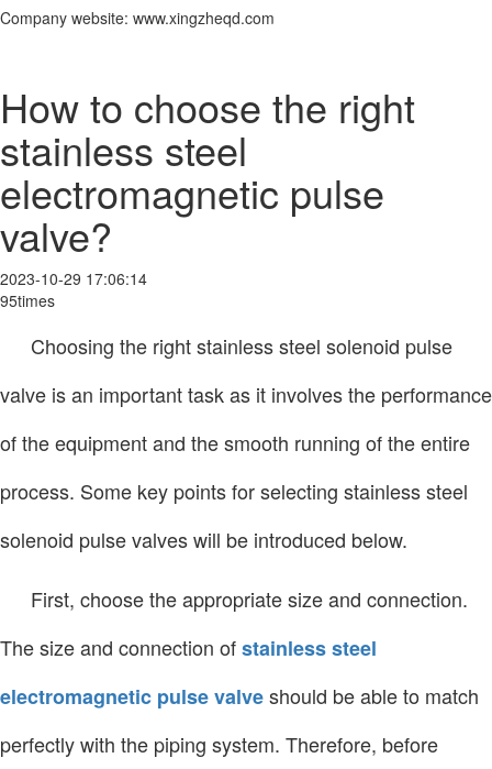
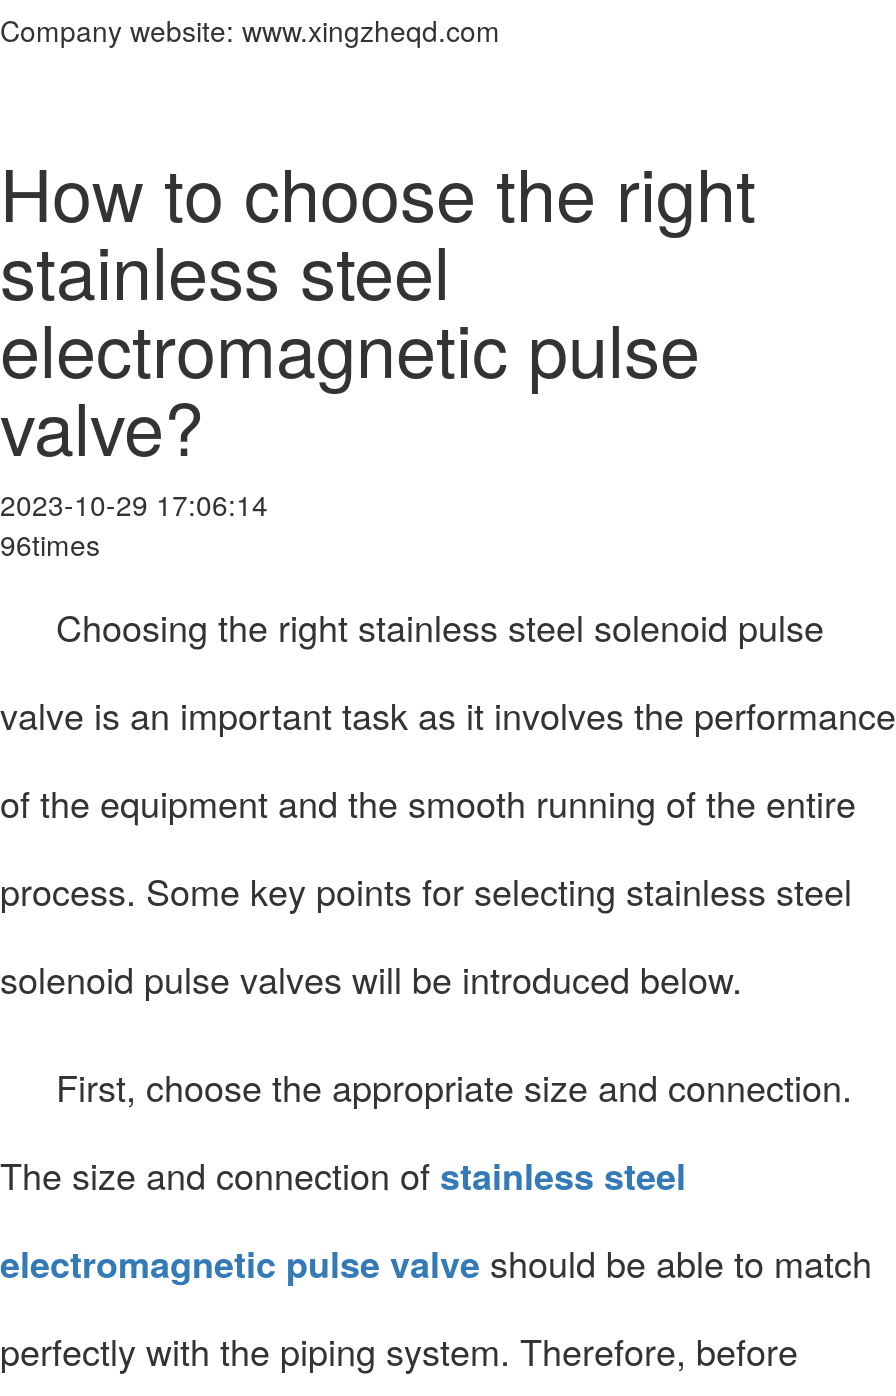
[0,289,55,311] 95times -> [0,523,100,563] 96times

